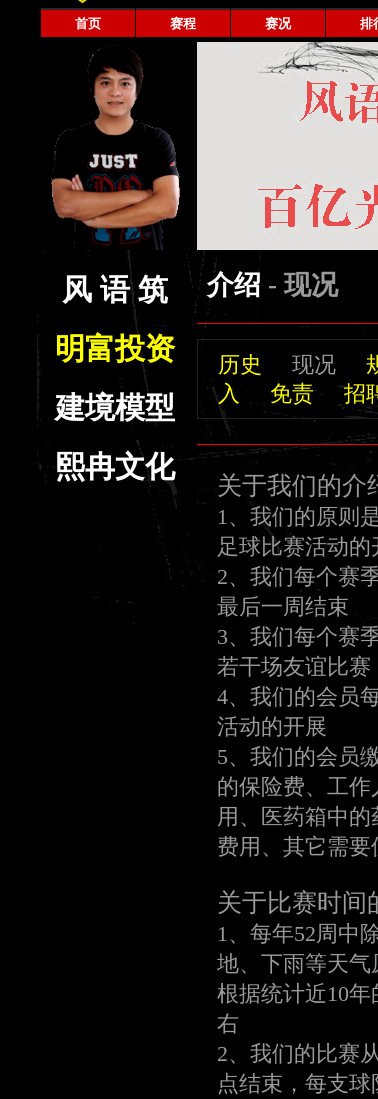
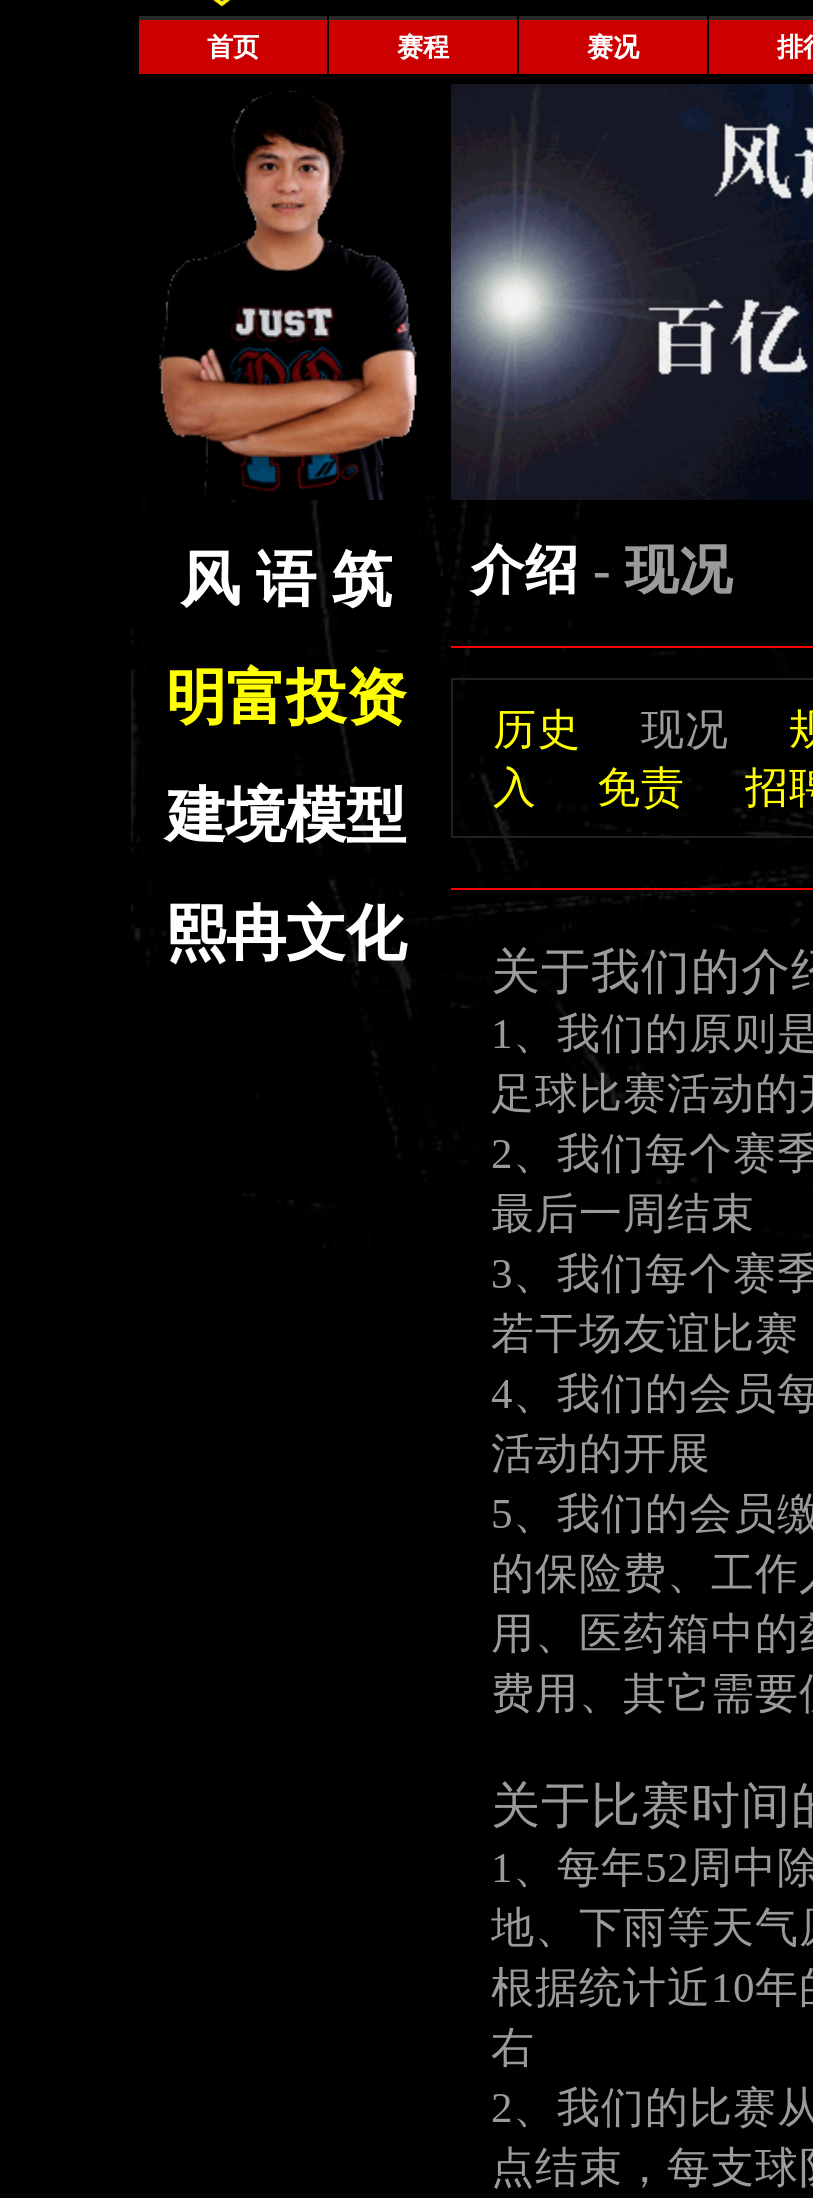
[196,41,375,251] [image] -> [451,84,807,500] [image]

